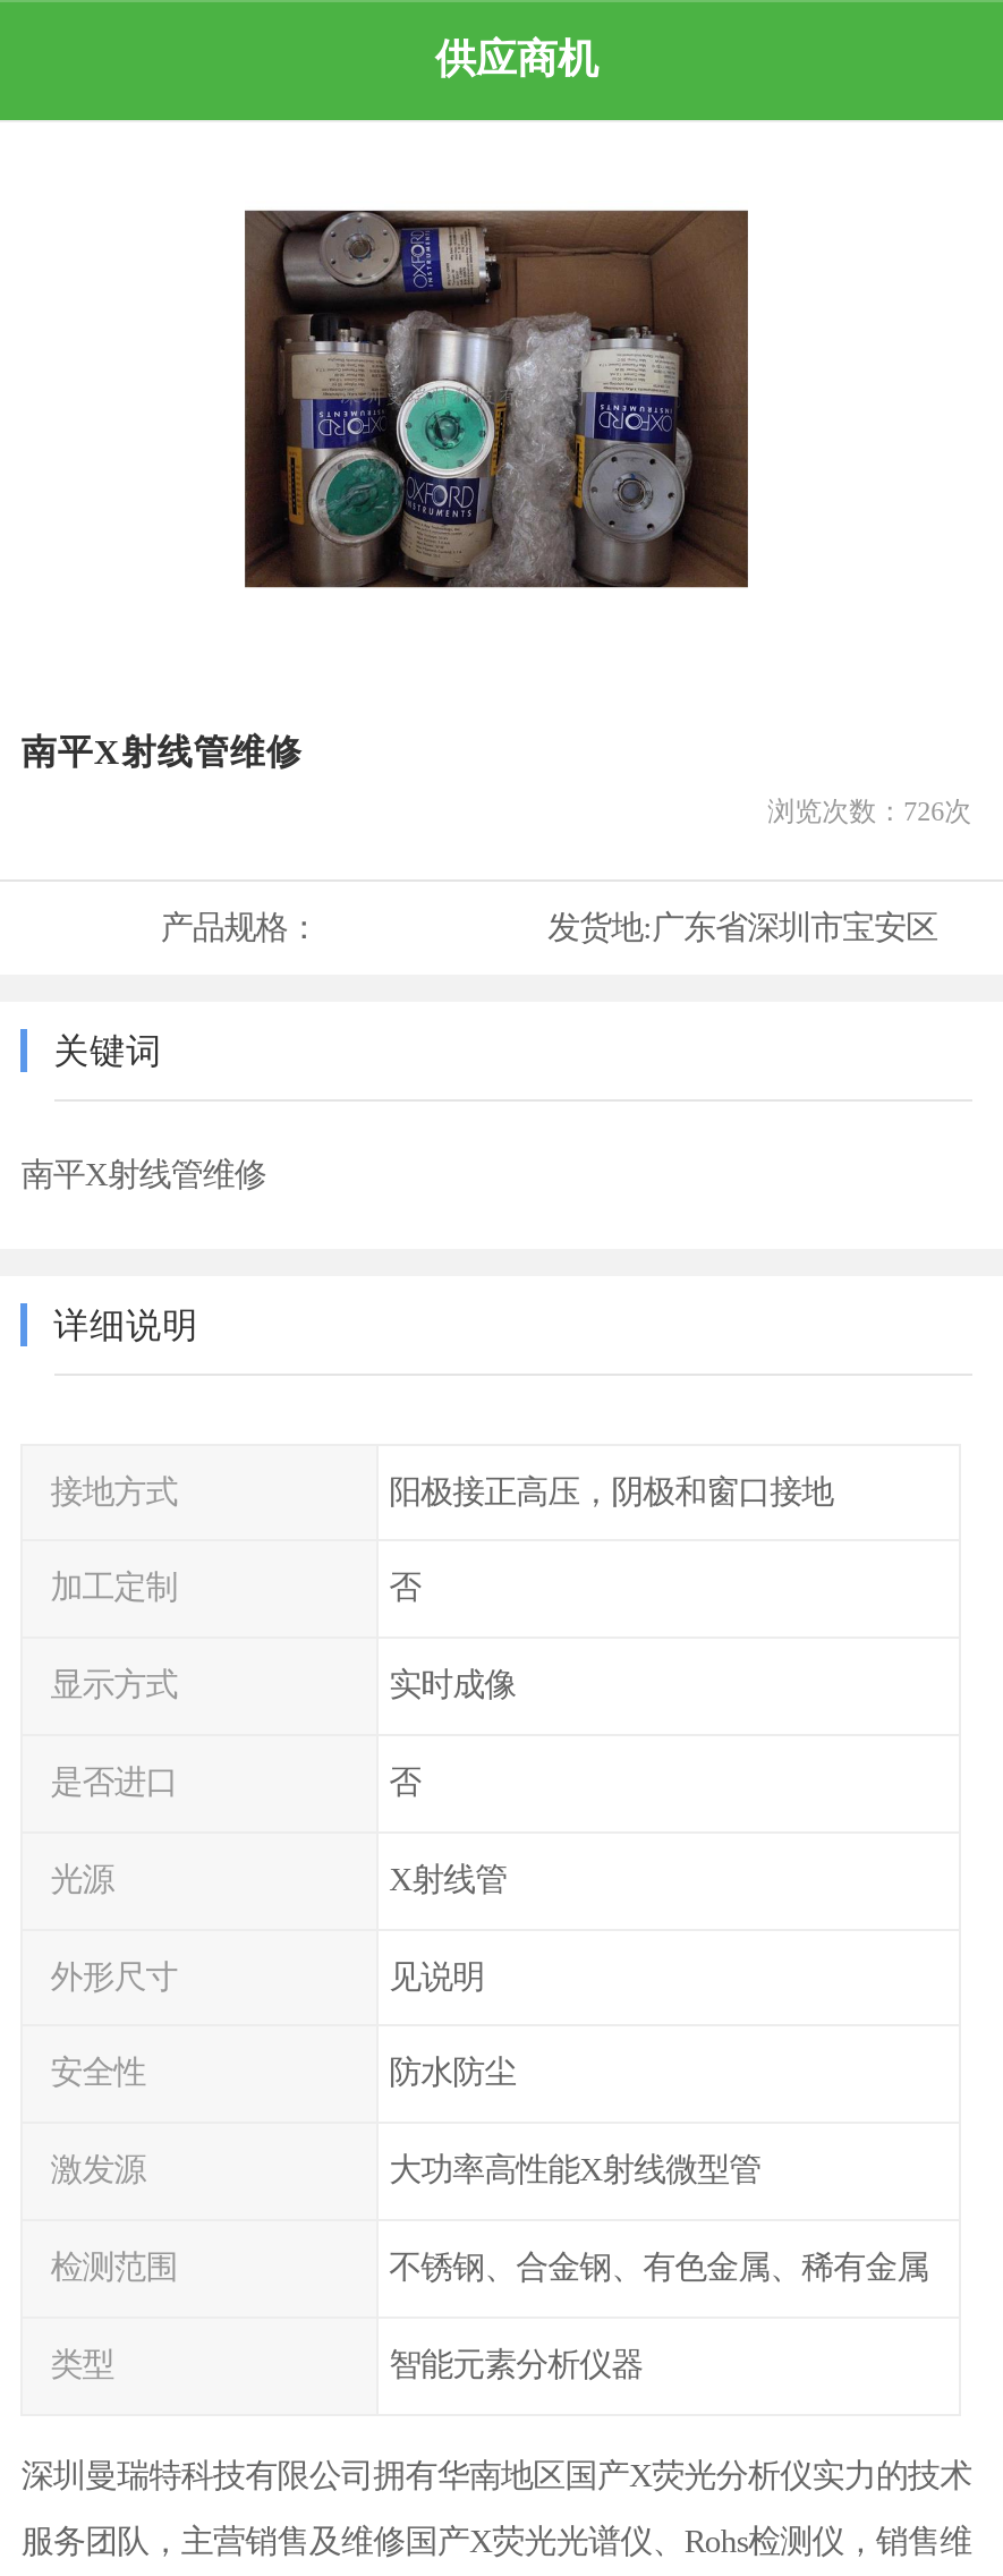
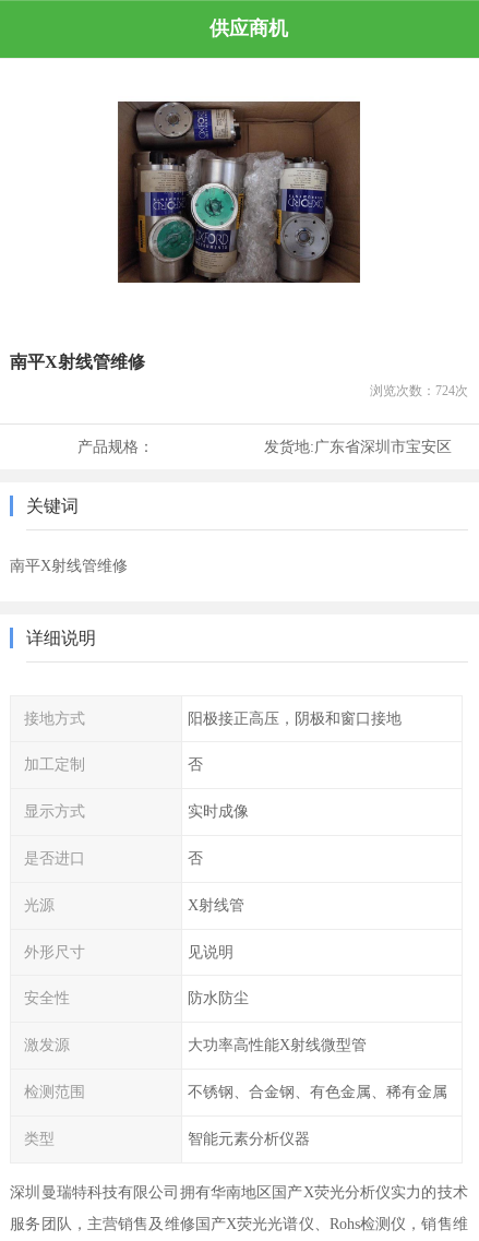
[768,795,972,826] 浏览次数：726次 -> [370,383,468,398] 浏览次数：724次

